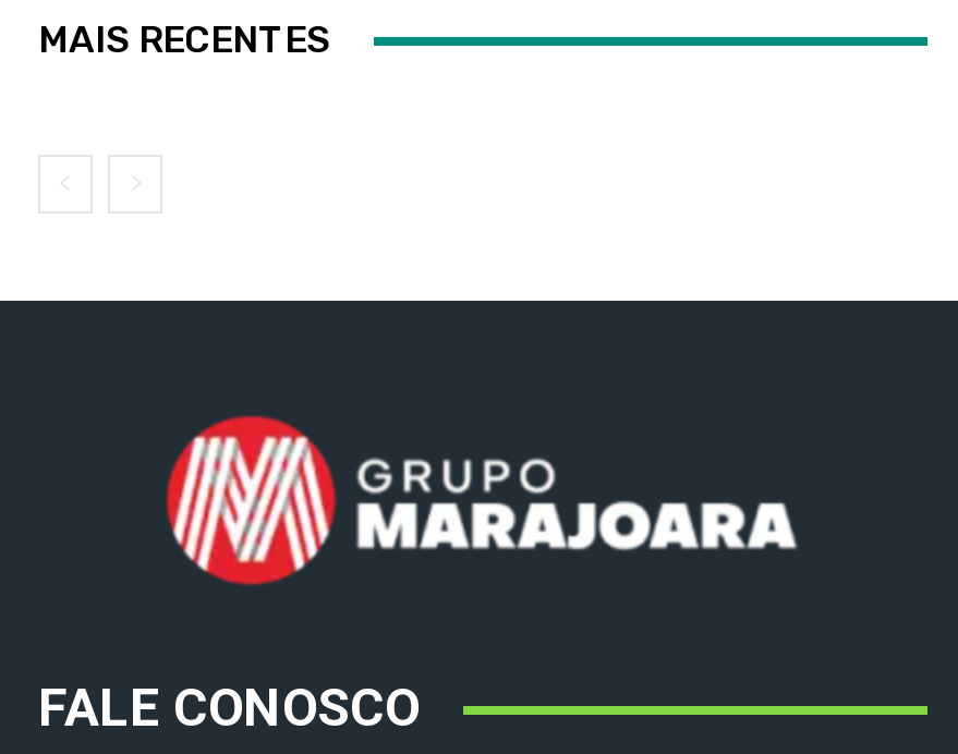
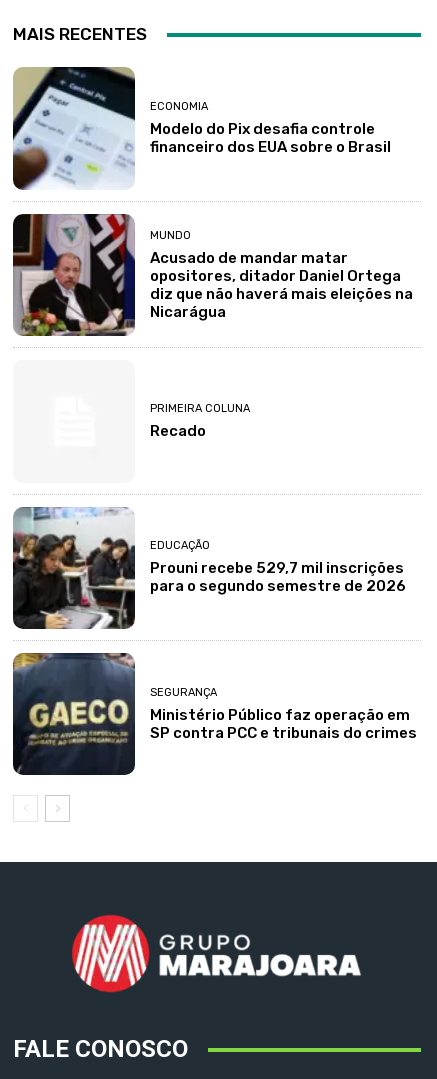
none -> [12,66,391,191] [image] | ECONOMIA | Modelo do Pix desafia controle | financeiro dos EUA sobre o Brasil
none -> [12,213,413,337] [image] | MUNDO | Acusado de mandar matar | opositores, ditador Daniel Ortega | diz que não haverá mais eleições na | Nicarágua
none -> [12,506,406,630] [image] | EDUCAÇÃO | Prouni recebe 529,7 mil inscrições | para o segundo semestre de 2026
none -> [12,652,417,776] [image] | SEGURANÇA | Ministério Público faz operação em | SP contra PCC e tribunais do crimes
none -> [150,402,250,440] PRIMEIRA COLUNA | Recado

